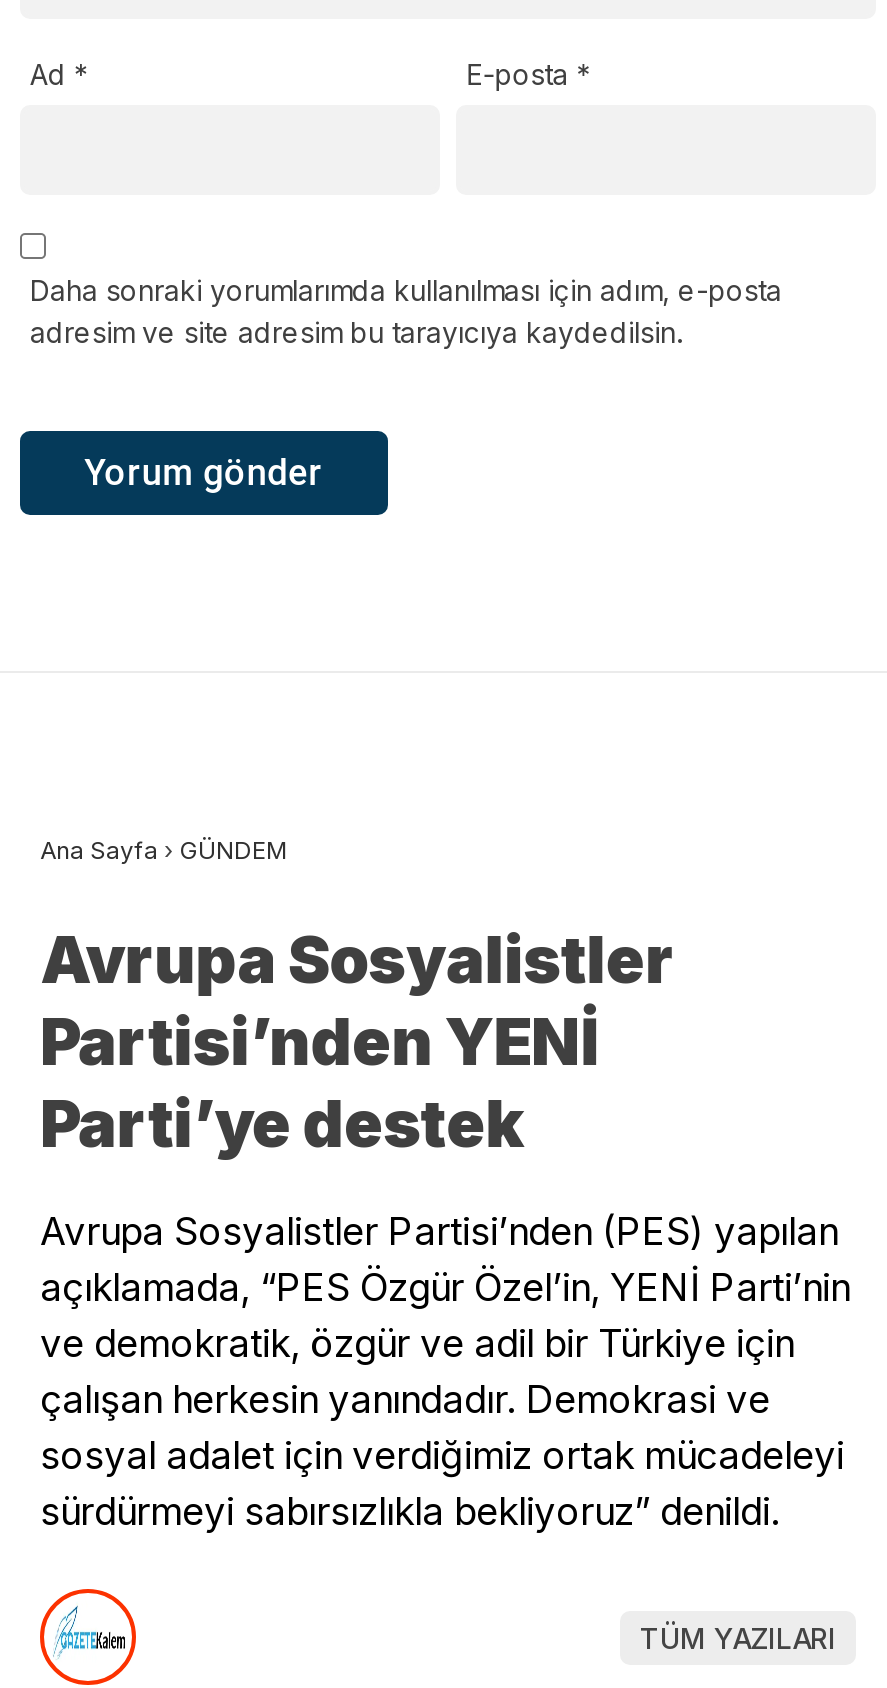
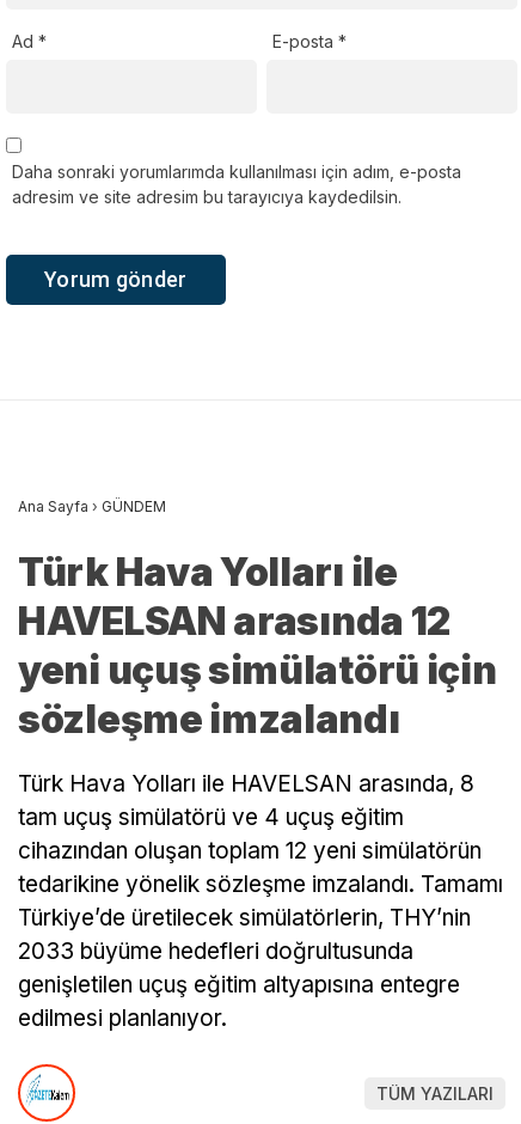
[40,920,675,1162] Avrupa Sosyalistler | Partisi’nden YENİ | Parti’ye destek -> [18,548,497,742] Türk Hava Yolları ile | HAVELSAN arasında 12 | yeni uçuş simülatörü için | sözleşme imzalandı
[40,1208,850,1534] Avrupa Sosyalistler Partisi’nden (PES) yapılan | açıklamada, “PES Özgür Özel’in, YENİ Parti’nin | ve demokratik, özgür ve adil bir Türkiye için | çalışan herkesin yanındadır. Demokrasi ve | sosyal adalet için verdiğimiz ortak mücadeleyi | sürdürmeyi sabırsızlıkla bekliyoruz” denildi. -> [18,770,503,1031] Türk Hava Yolları ile HAVELSAN arasında, 8 | tam uçuş simülatörü ve 4 uçuş eğitim | cihazından oluşan toplam 12 yeni simülatörün | tedarikine yönelik sözleşme imzalandı. Tamamı | Türkiye’de üretilecek simülatörlerin, THY’nin | 2033 büyüme hedefleri doğrultusunda | genişletilen uçuş eğitim altyapısına entegre | edilmesi planlanıyor.

